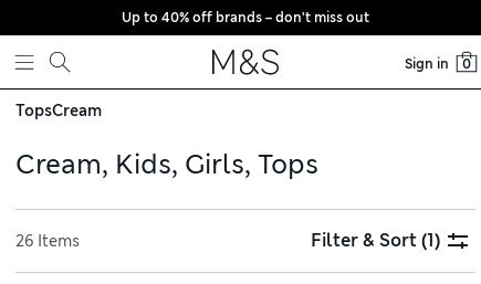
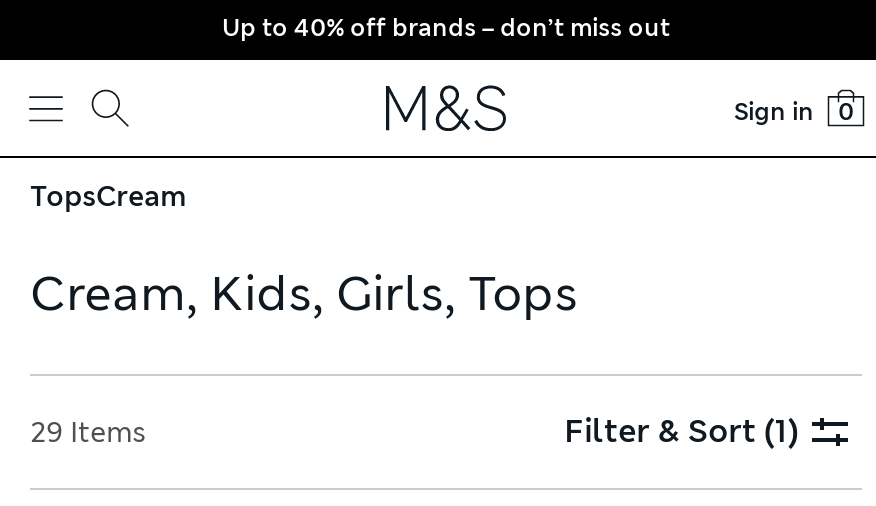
[15,230,80,250] 26 Items -> [30,413,146,449] 29 Items

